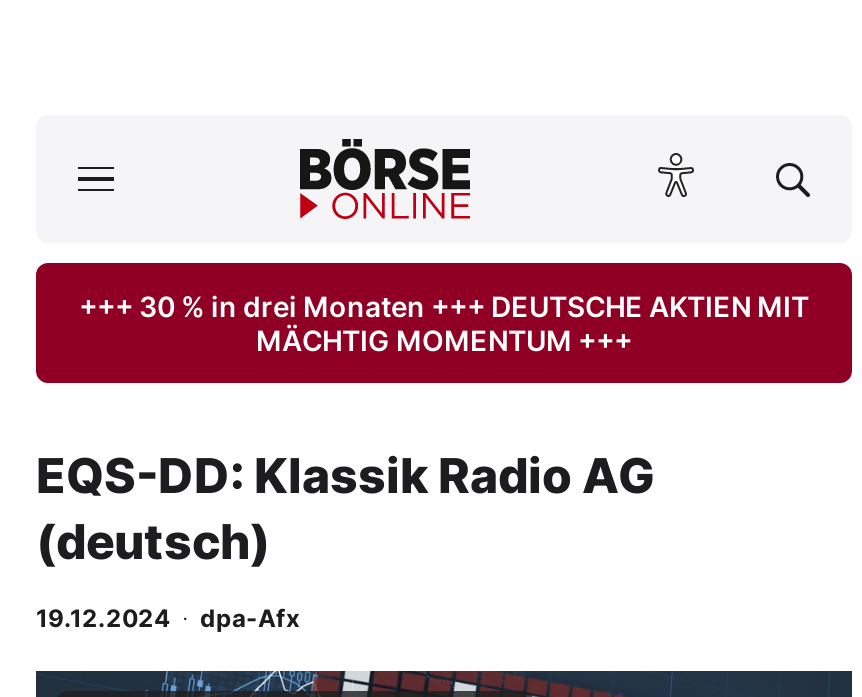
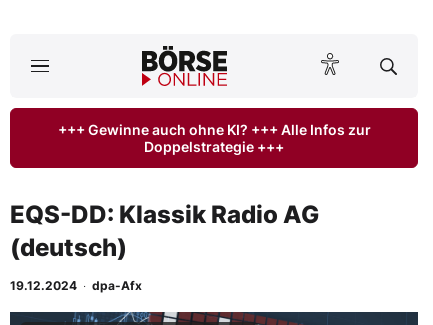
[79,289,809,357] +++ 30 % in drei Monaten +++ DEUTSCHE AKTIEN MIT | MÄCHTIG MOMENTUM +++ -> [57,121,370,155] +++ Gewinne auch ohne KI? +++ Alle Infos zur | Doppelstrategie +++

